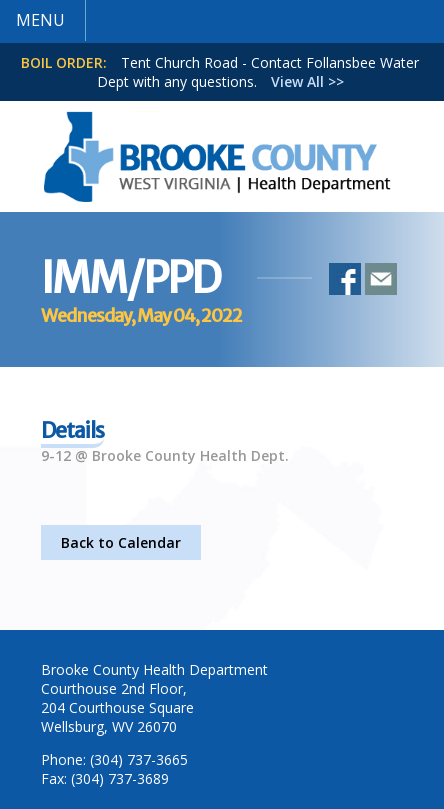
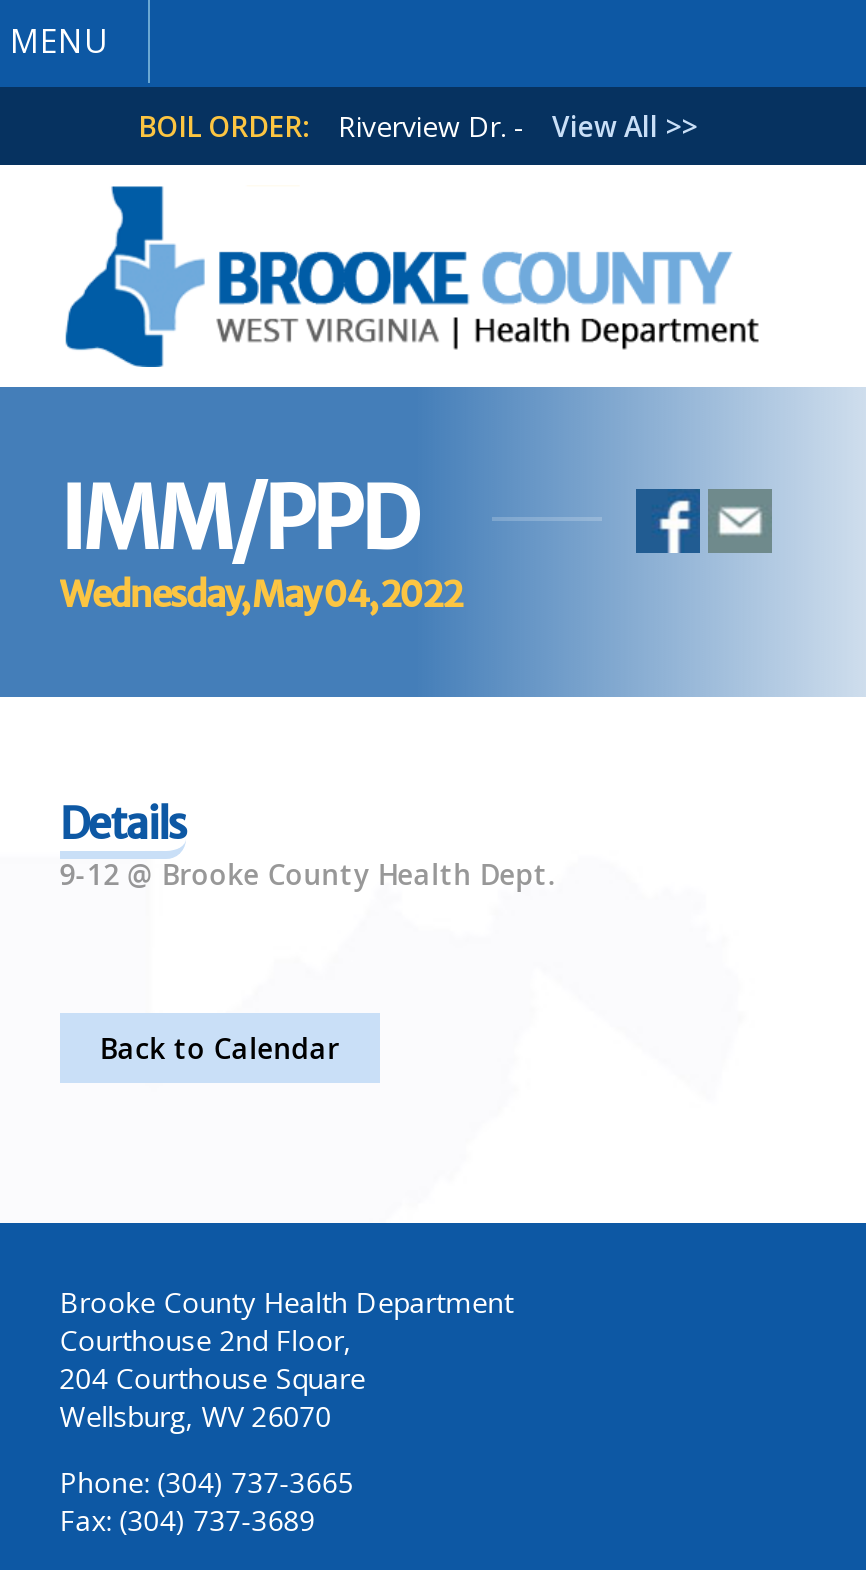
[21,53,419,91] BOIL ORDER: Tent Church Road - Contact Follansbee Water | Dept with any questions. View All >> -> [138,107,698,145] BOIL ORDER: Riverview Dr. - View All >>

